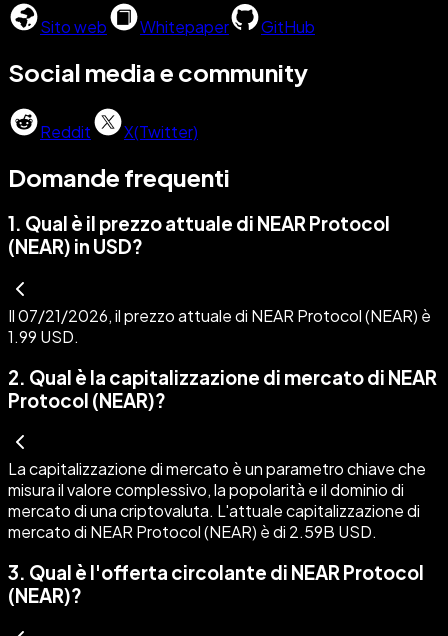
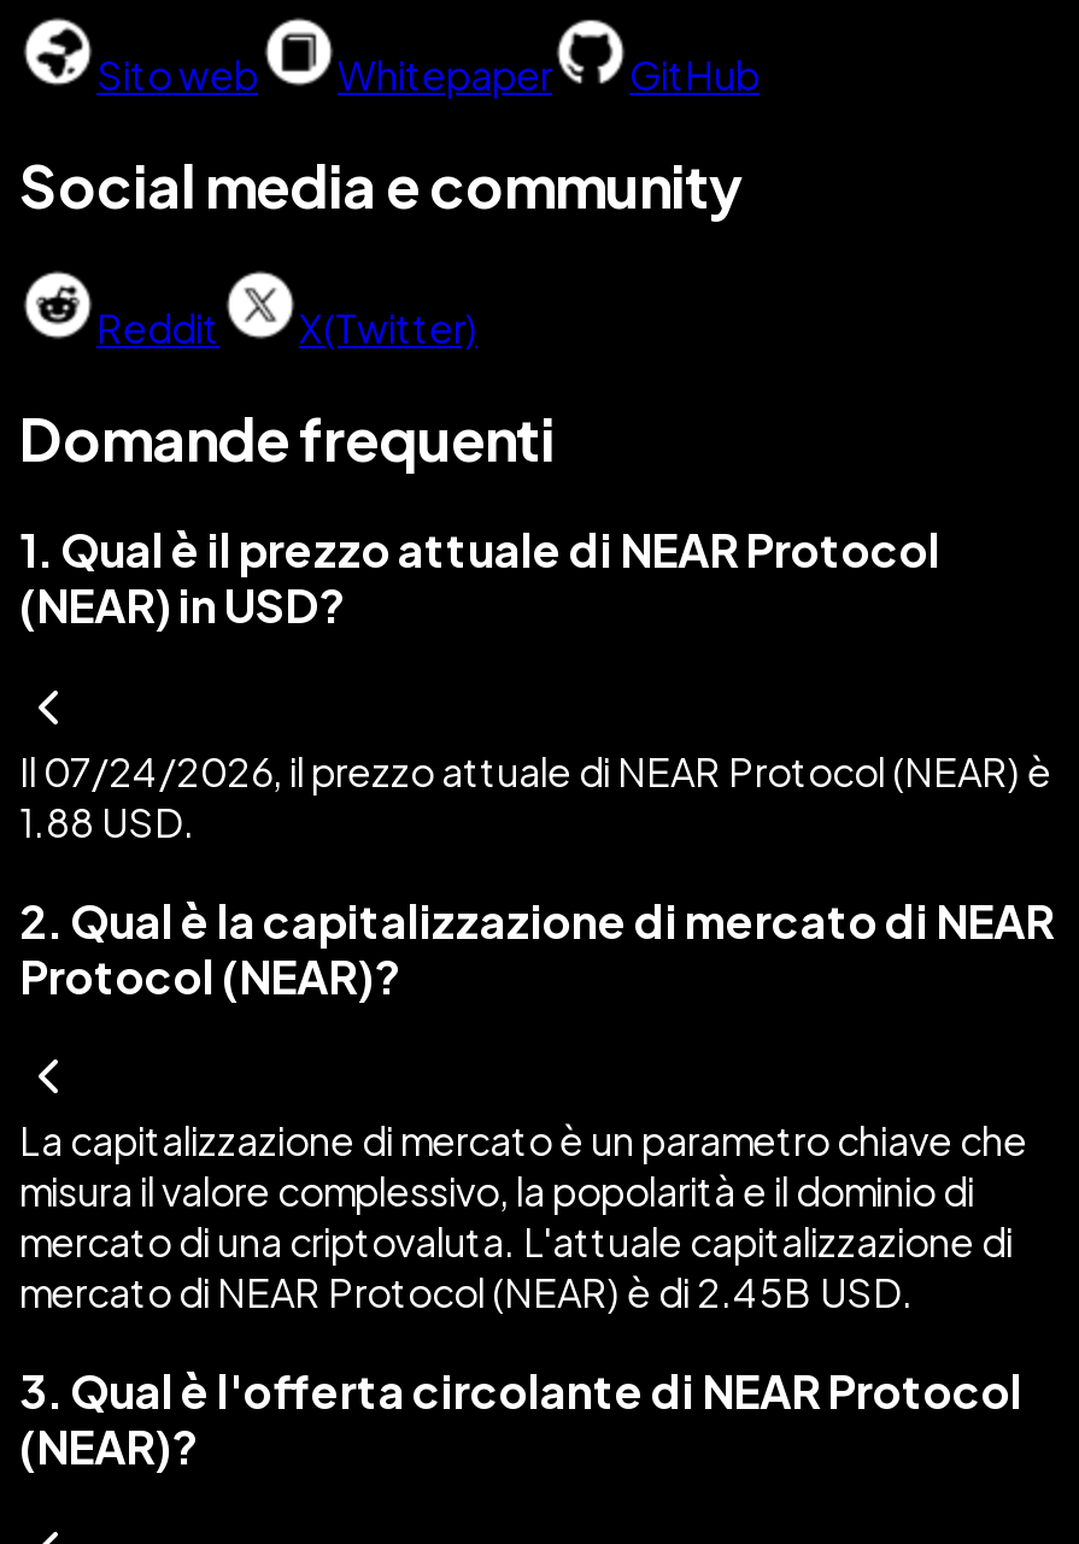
[8,305,431,326] Il 07/21/2026, il prezzo attuale di NEAR Protocol (NEAR) è -> [19,746,1051,797] Il 07/24/2026, il prezzo attuale di NEAR Protocol (NEAR) è
[8,326,79,347] 1.99 USD. -> [19,797,195,847] 1.88 USD.
[8,521,377,542] mercato di NEAR Protocol (NEAR) è di 2.59B USD. -> [19,1268,914,1318] mercato di NEAR Protocol (NEAR) è di 2.45B USD.

